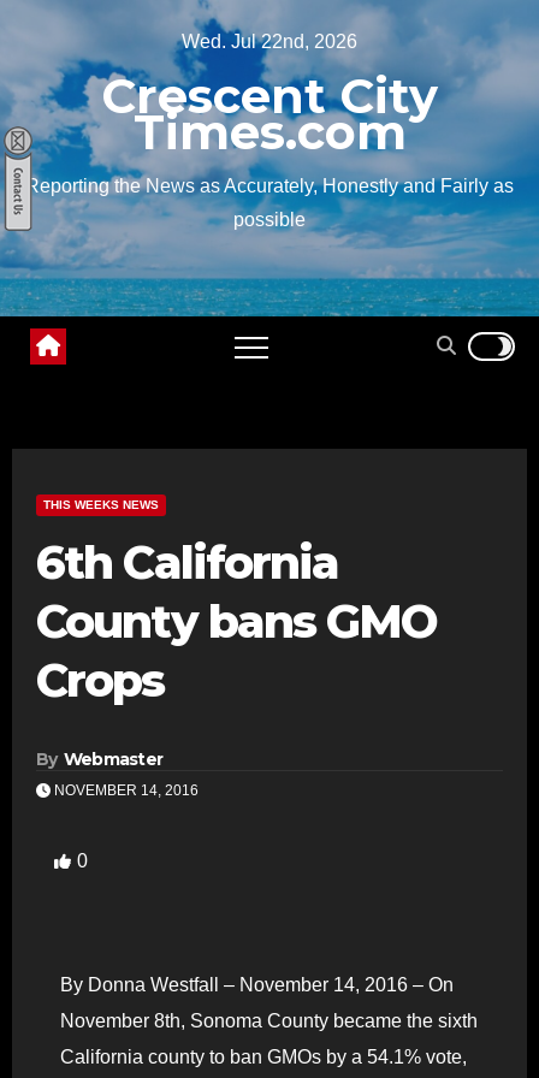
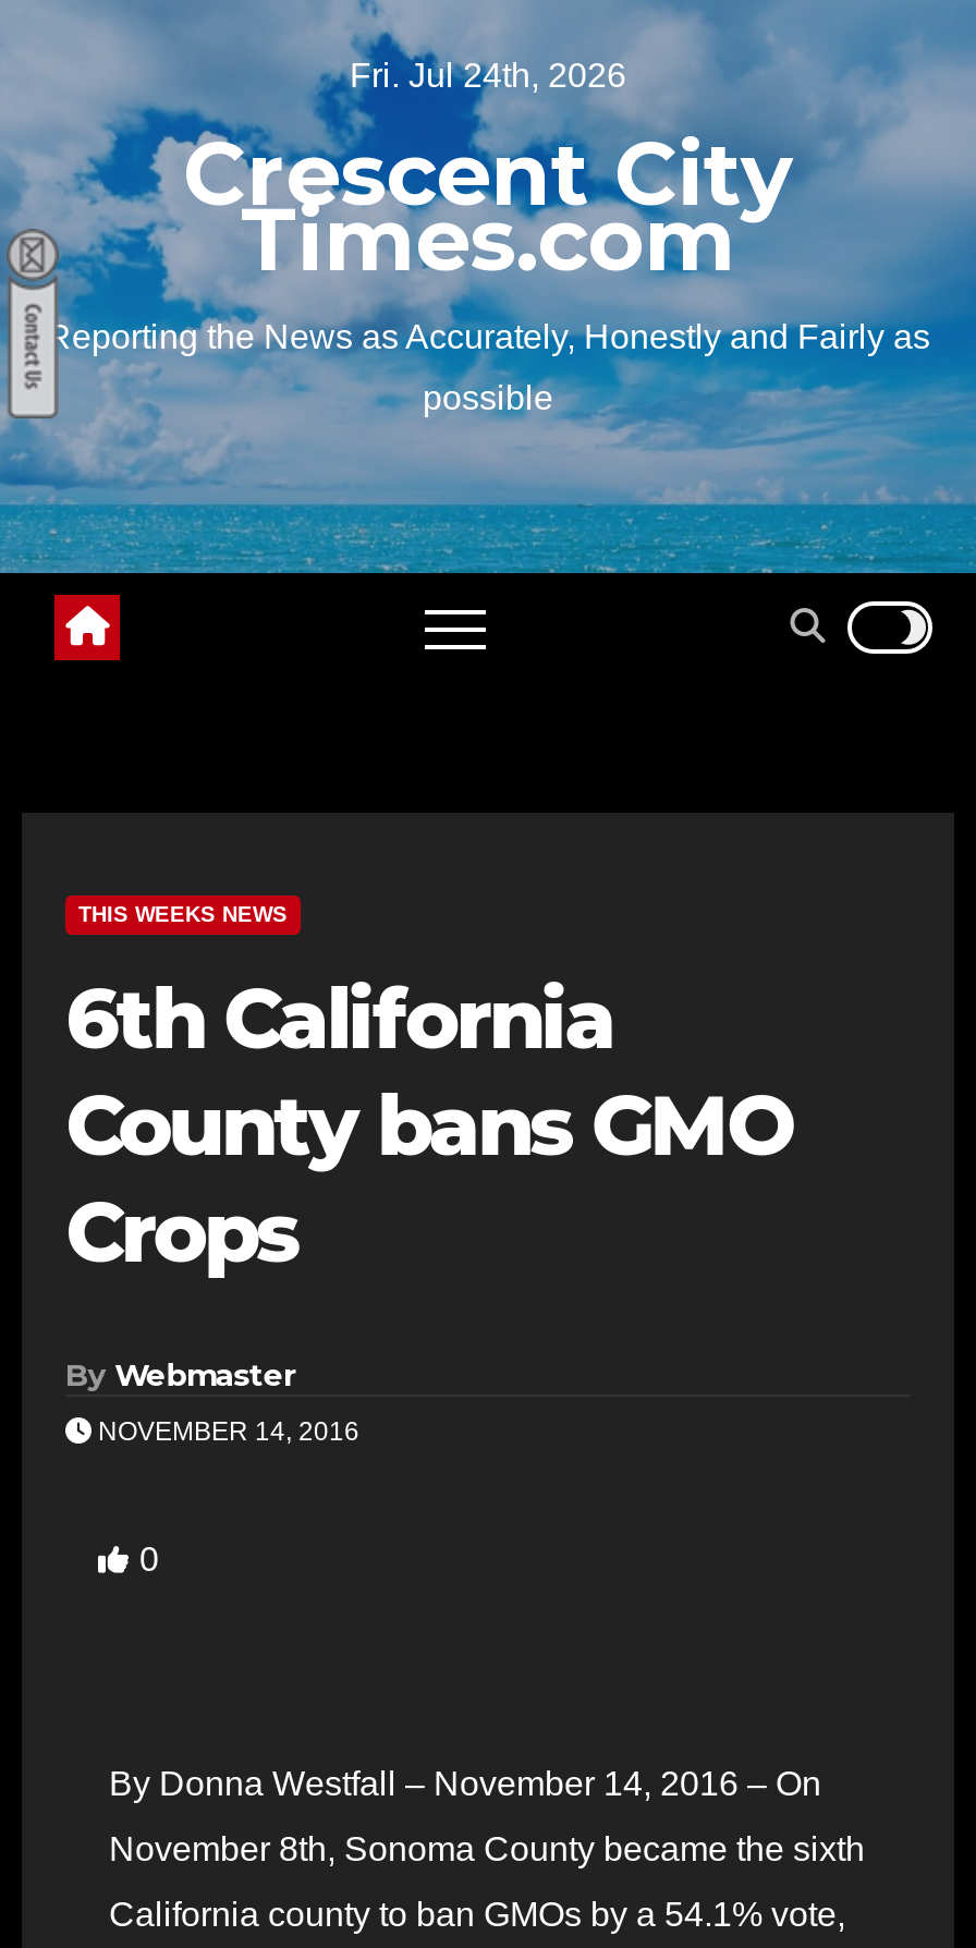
[182,31,357,52] Wed. Jul 22nd, 2026 -> [350,57,626,94] Fri. Jul 24th, 2026

